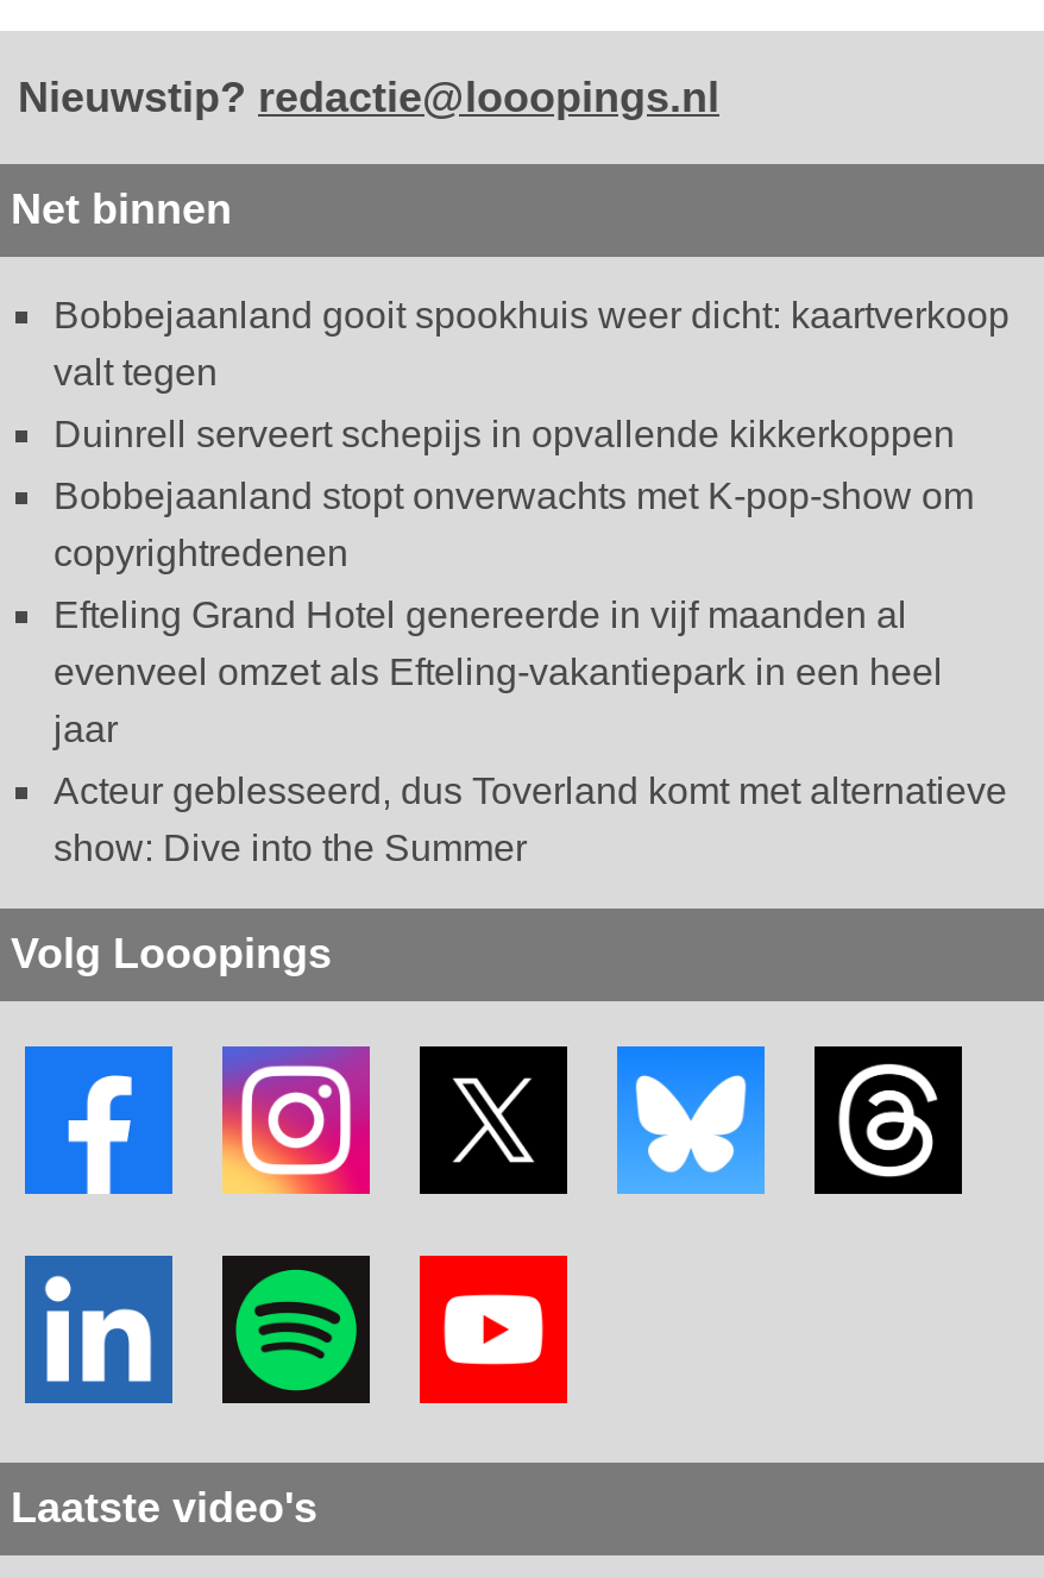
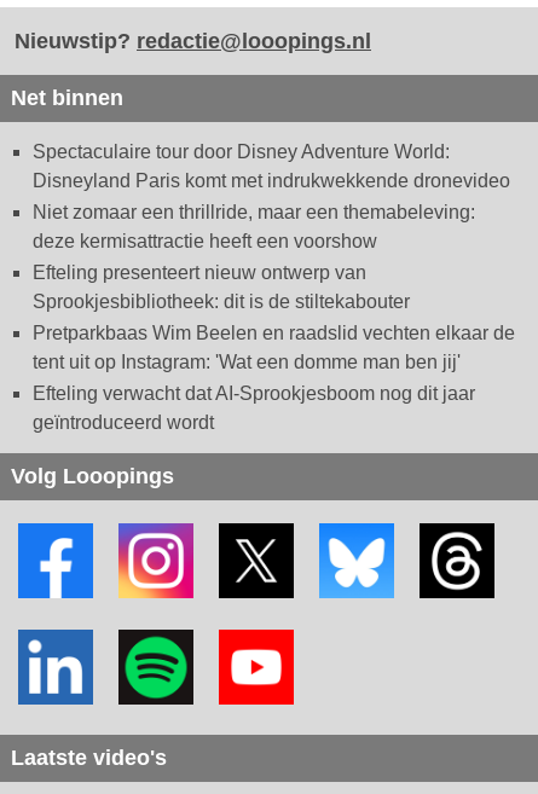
[54,294,1010,391] Bobbejaanland gooit spookhuis weer dicht: kaartverkoop | valt tegen -> [33,141,510,190] Spectaculaire tour door Disney Adventure World: | Disneyland Paris komt met indrukwekkende dronevideo
[54,413,955,453] Duinrell serveert schepijs in opvallende kikkerkoppen -> [33,201,475,251] Niet zomaar een thrillride, maar een themabeleving: | deze kermisattractie heeft een voorshow
[54,474,974,572] Bobbejaanland stopt onverwachts met K-pop-show om | copyrightredenen -> [33,262,410,311] Efteling presenteert nieuw ontwerp van | Sprookjesbibliotheek: dit is de stiltekabouter
[54,593,943,748] Efteling Grand Hotel genereerde in vijf maanden al | evenveel omzet als Efteling-vakantiepark in een heel | jaar -> [33,322,515,372] Pretparkbaas Wim Beelen en raadslid vechten elkaar de | tent uit op Instagram: 'Wat een domme man ben jij'
[54,769,1007,867] Acteur geblesseerd, dus Toverland komt met alternatieve | show: Dive into the Summer -> [33,382,475,432] Efteling verwacht dat AI-Sprookjesboom nog dit jaar | geïntroduceerd wordt

